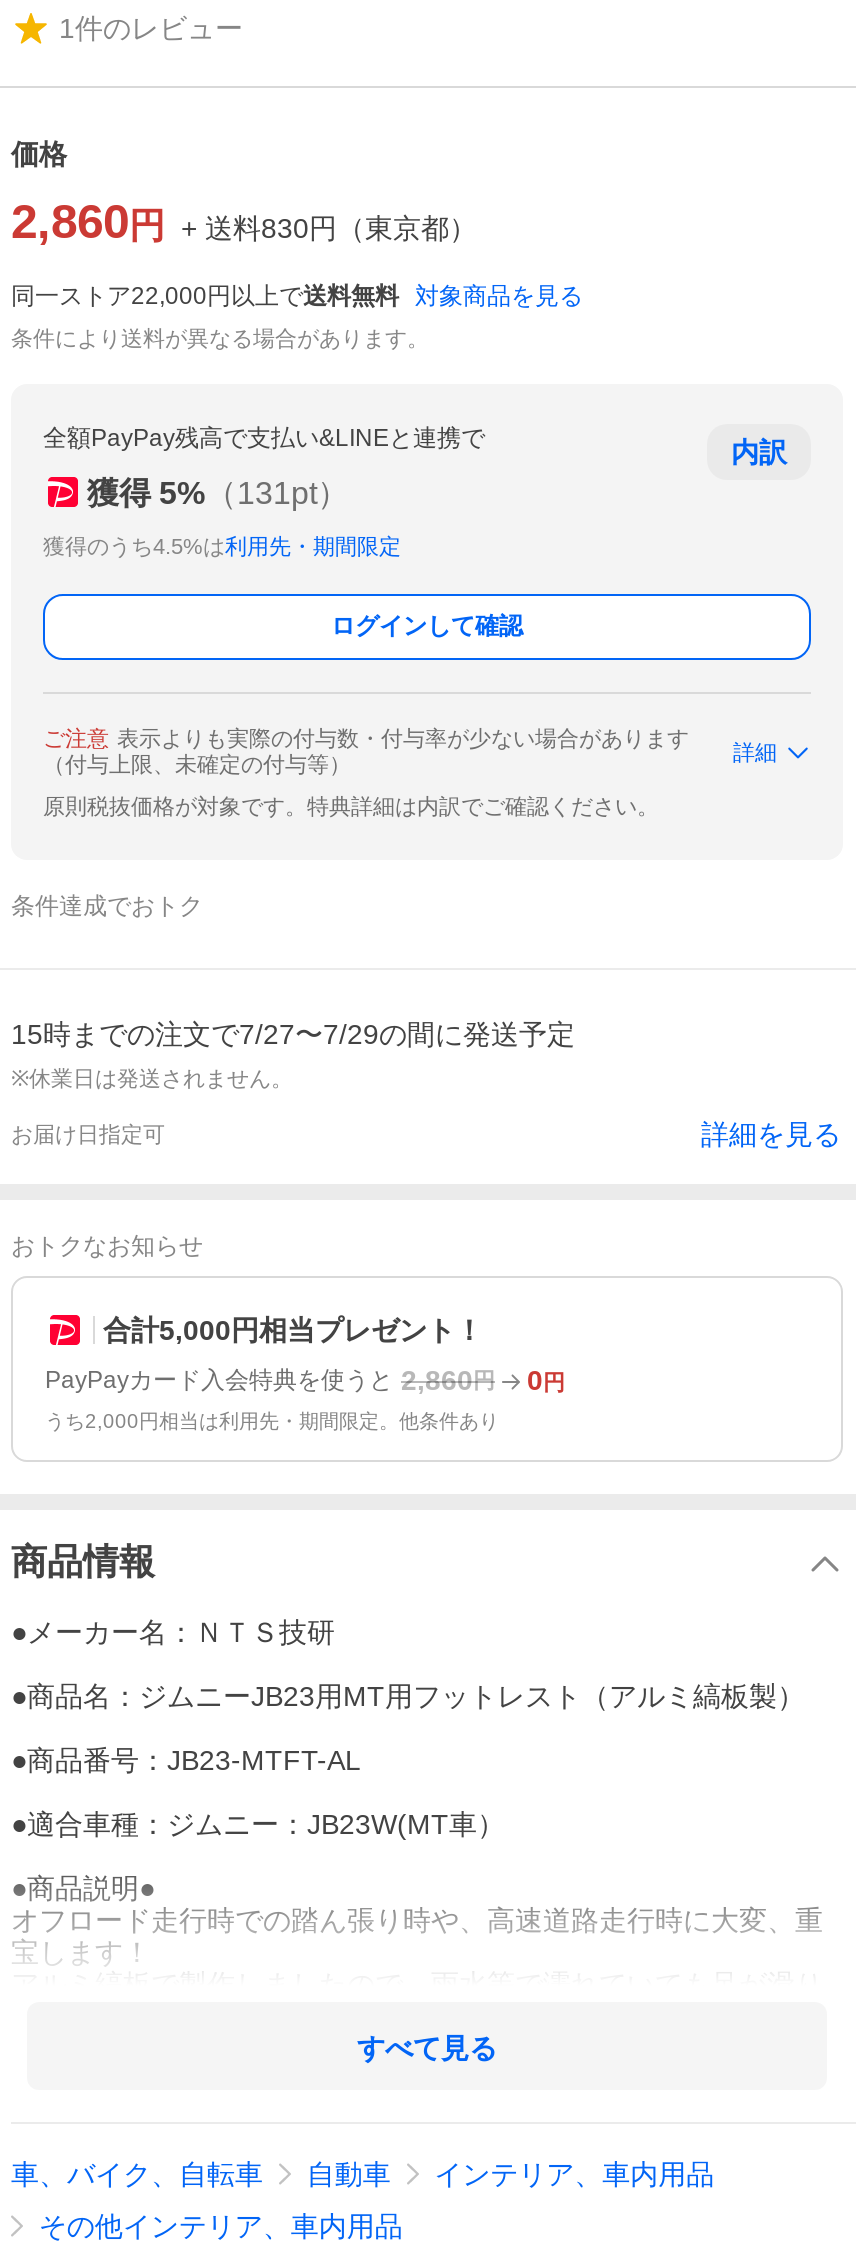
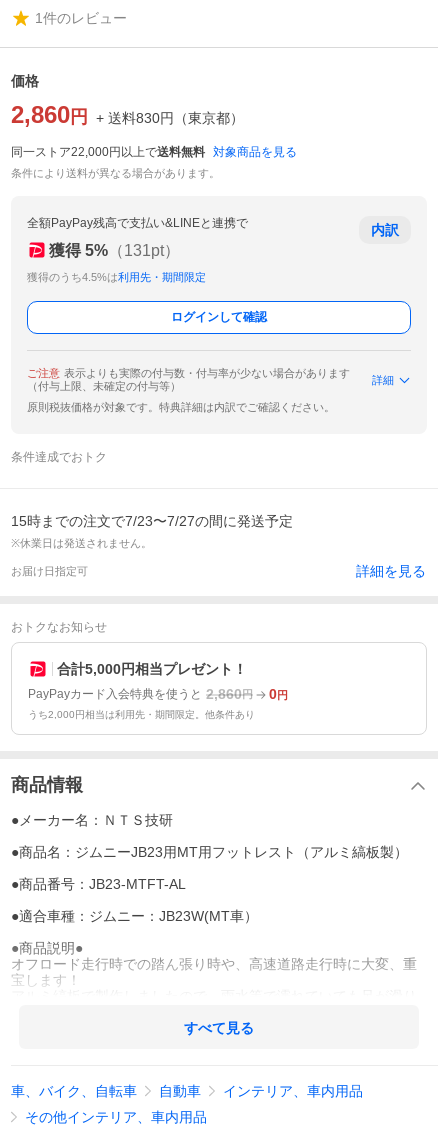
[11,1018,575,1050] 15時までの注文で7/27〜7/29の間に発送予定 -> [11,513,293,529] 15時までの注文で7/23〜7/27の間に発送予定

